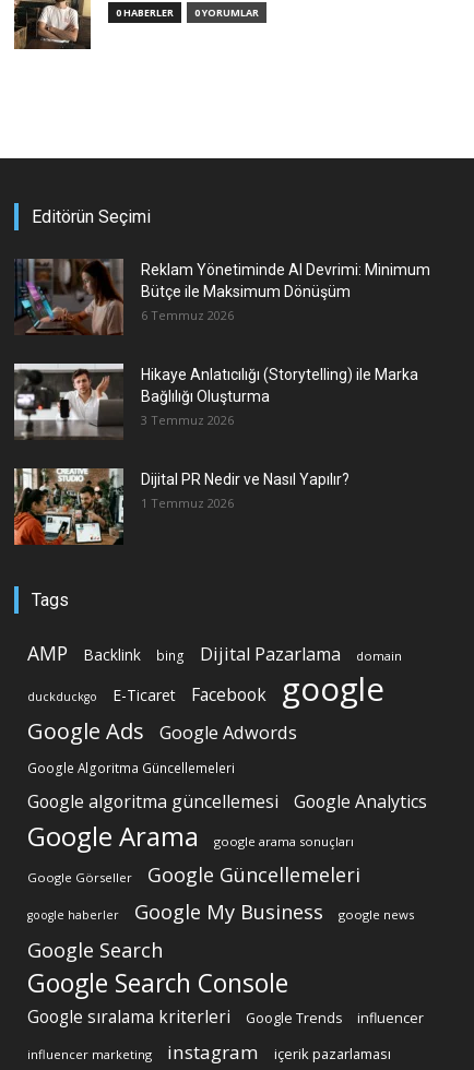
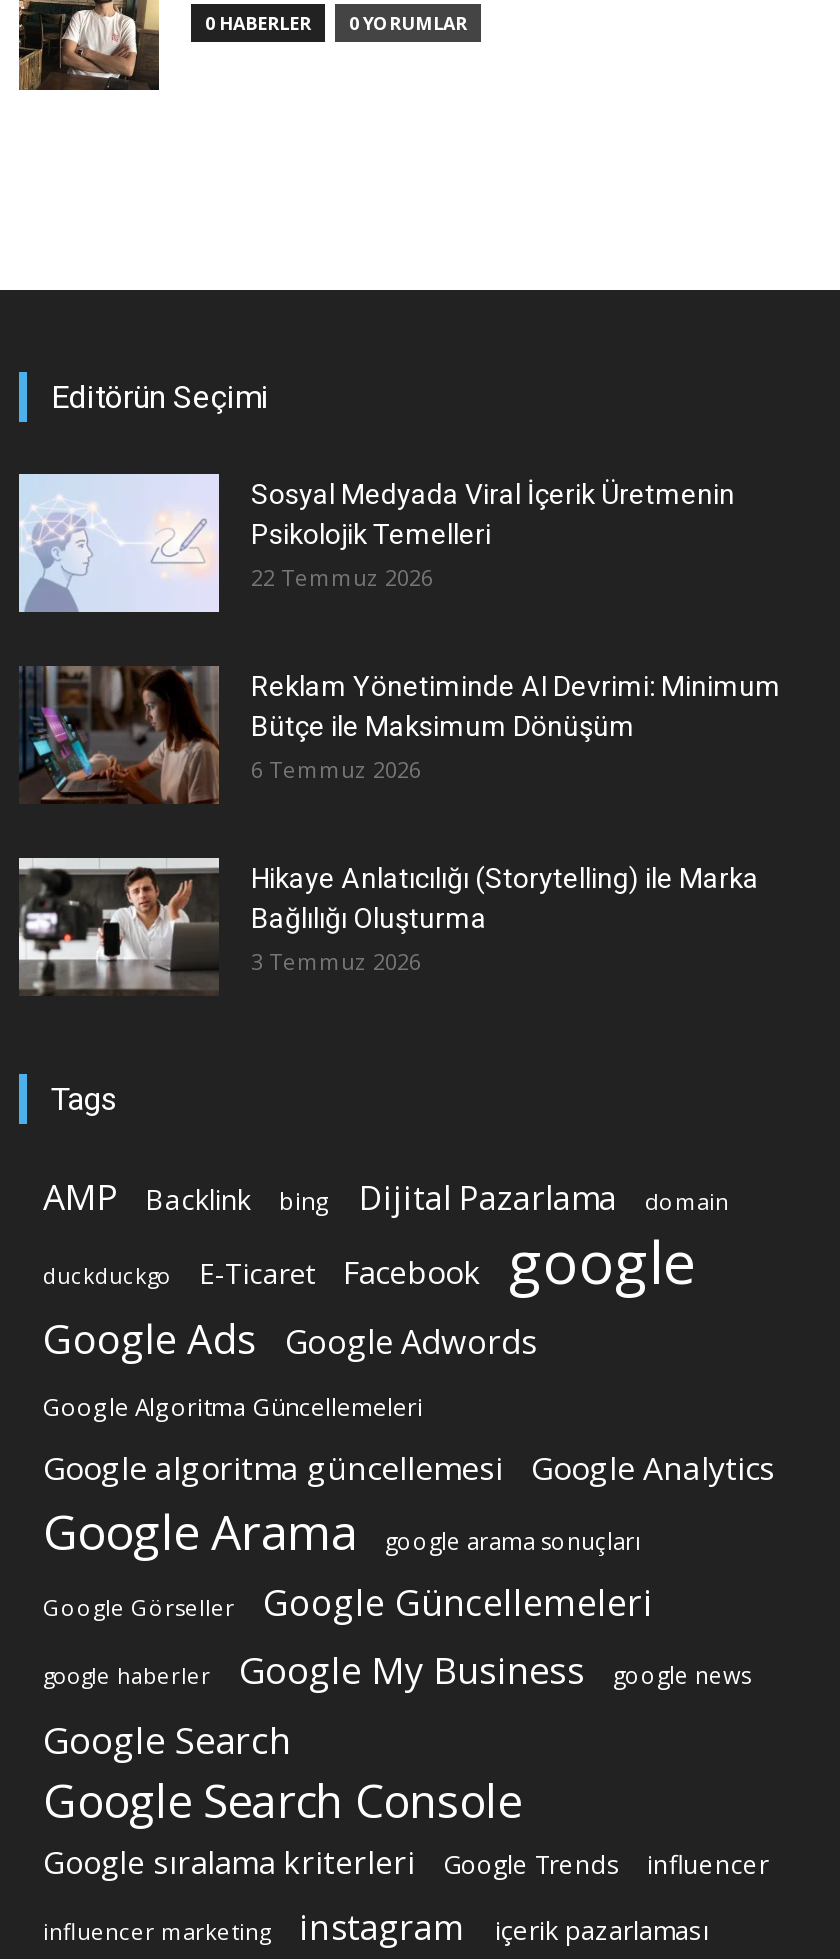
none -> [17,472,735,614] [image] | Sosyal Medyada Viral İçerik Üretmenin | Psikolojik Temelleri | 22 Temmuz 2026
moved [13,257,430,428] -> [17,662,781,976]: [image] | Reklam Yönetiminde AI Devrimi: Minimum | Bütçe ile Maksimum Dönüşüm | 6 Temmuz 2026 | Hikaye Anlatıcılığı (Storytelling) ile Marka | Bağlılığı Oluşturma | 3 Temmuz 2026
[13,468,349,546] [image] | Dijital PR Nedir ve Nasıl Yapılır? | 1 Temmuz 2026 -> none

